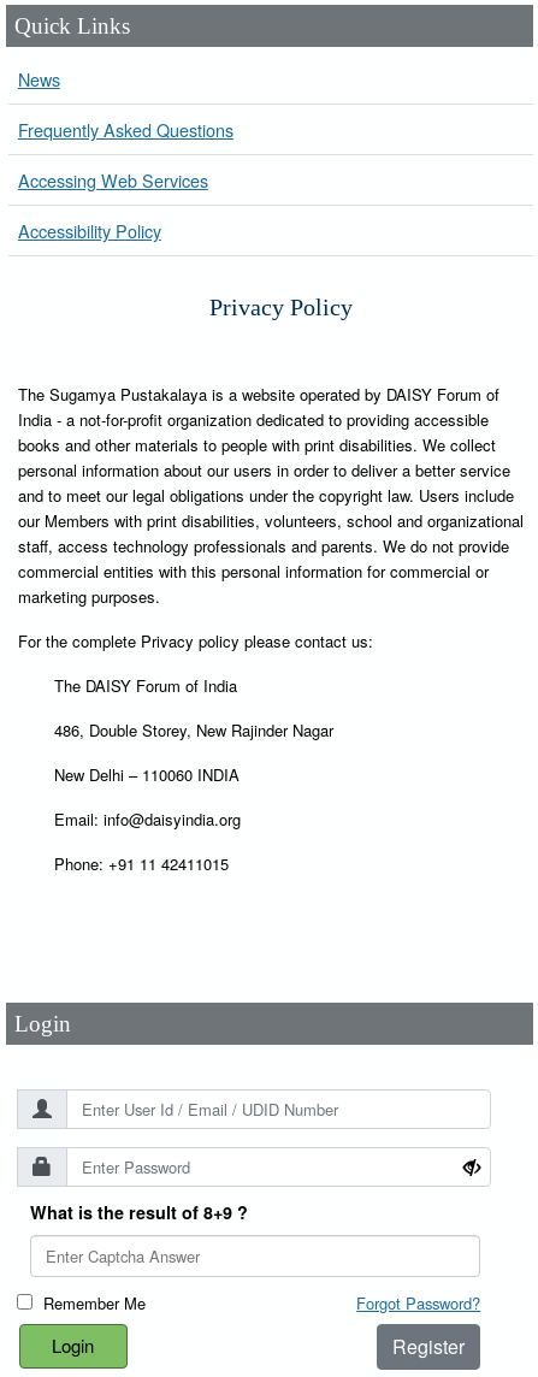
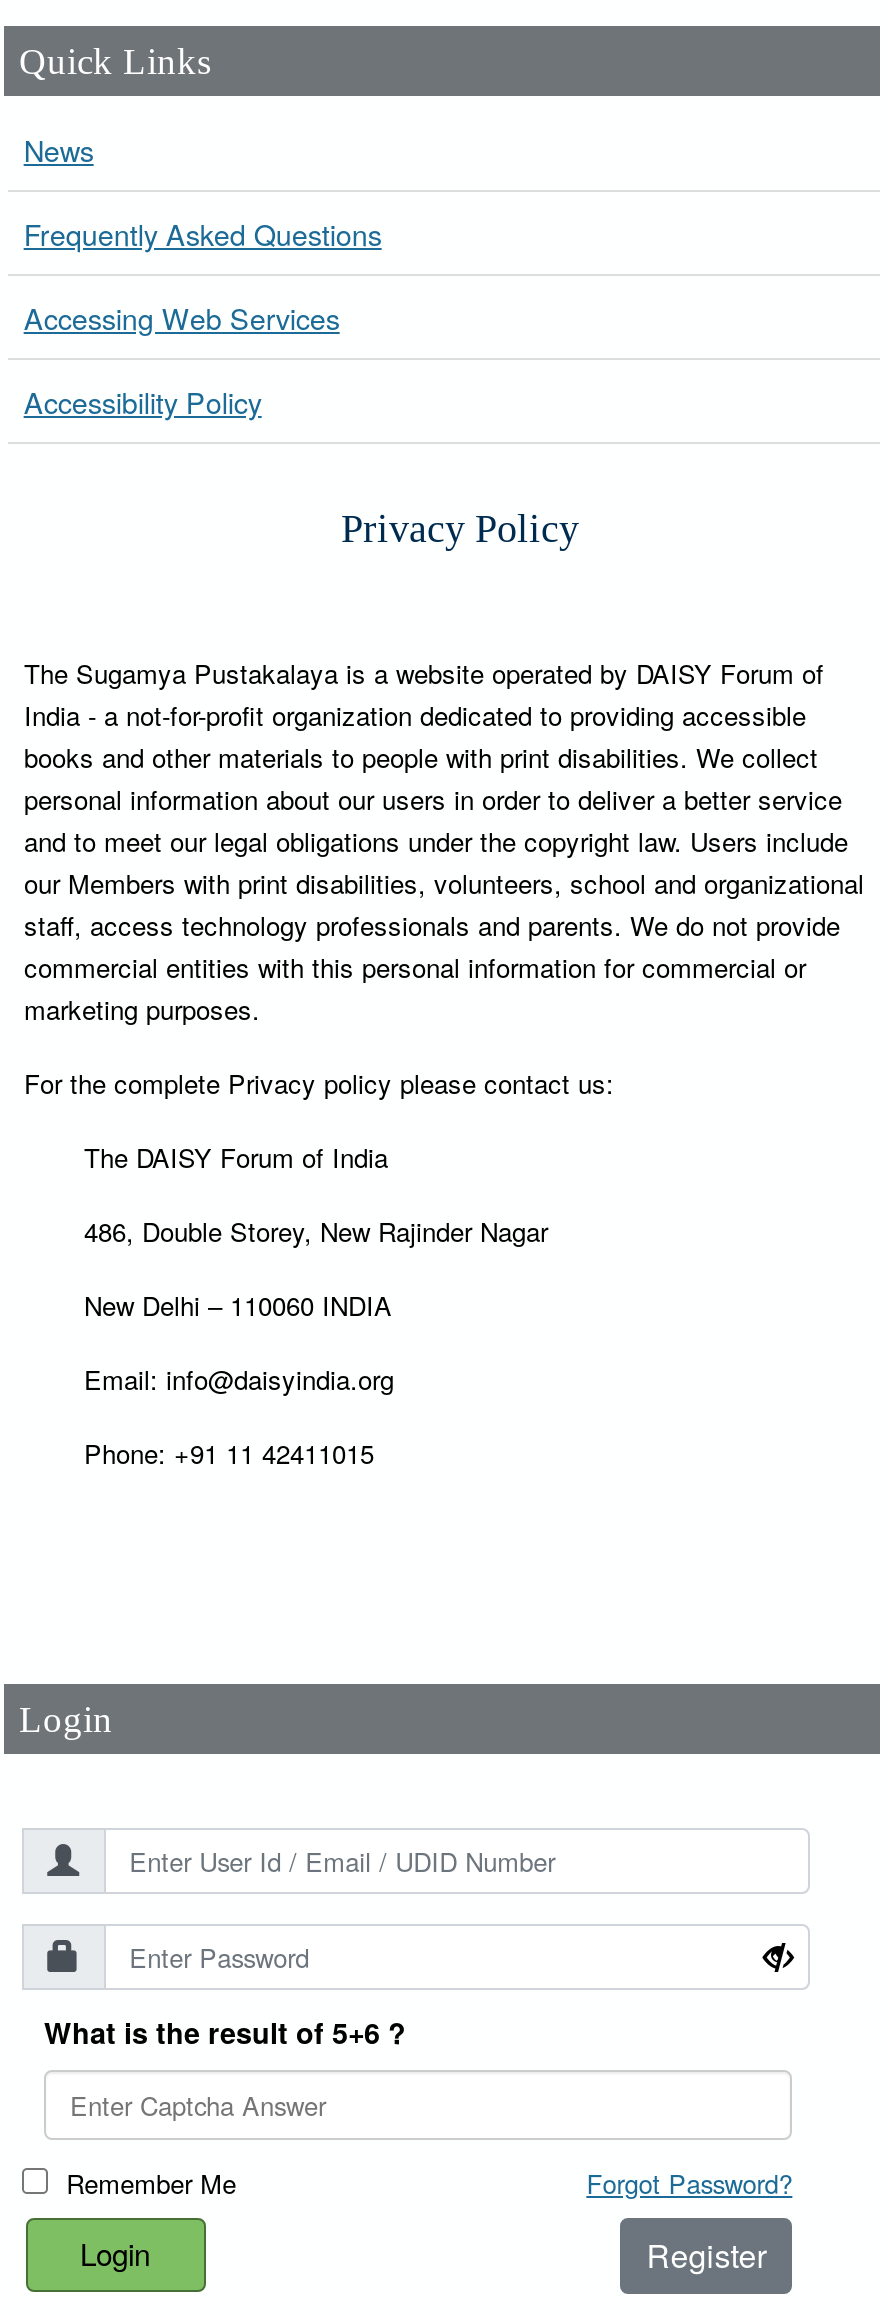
[30,1200,248,1224] What is the result of 8+9 ? -> [44,2012,406,2052] What is the result of 5+6 ?

